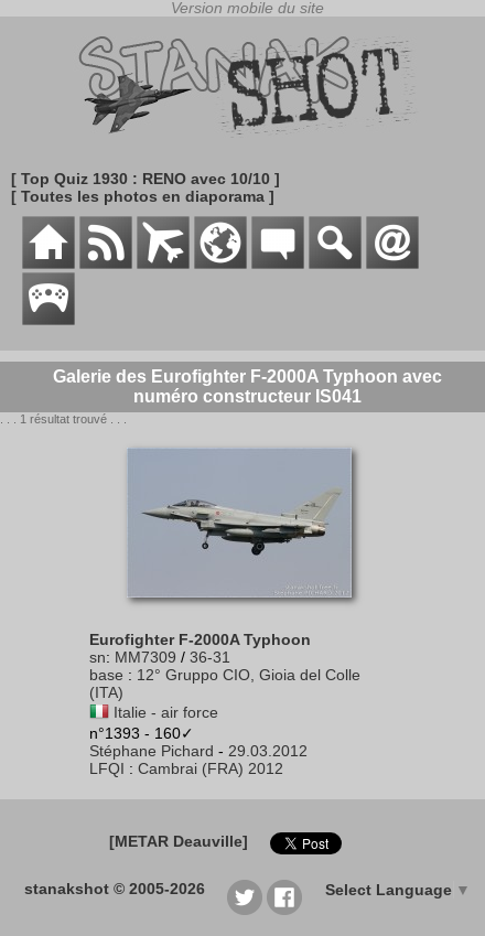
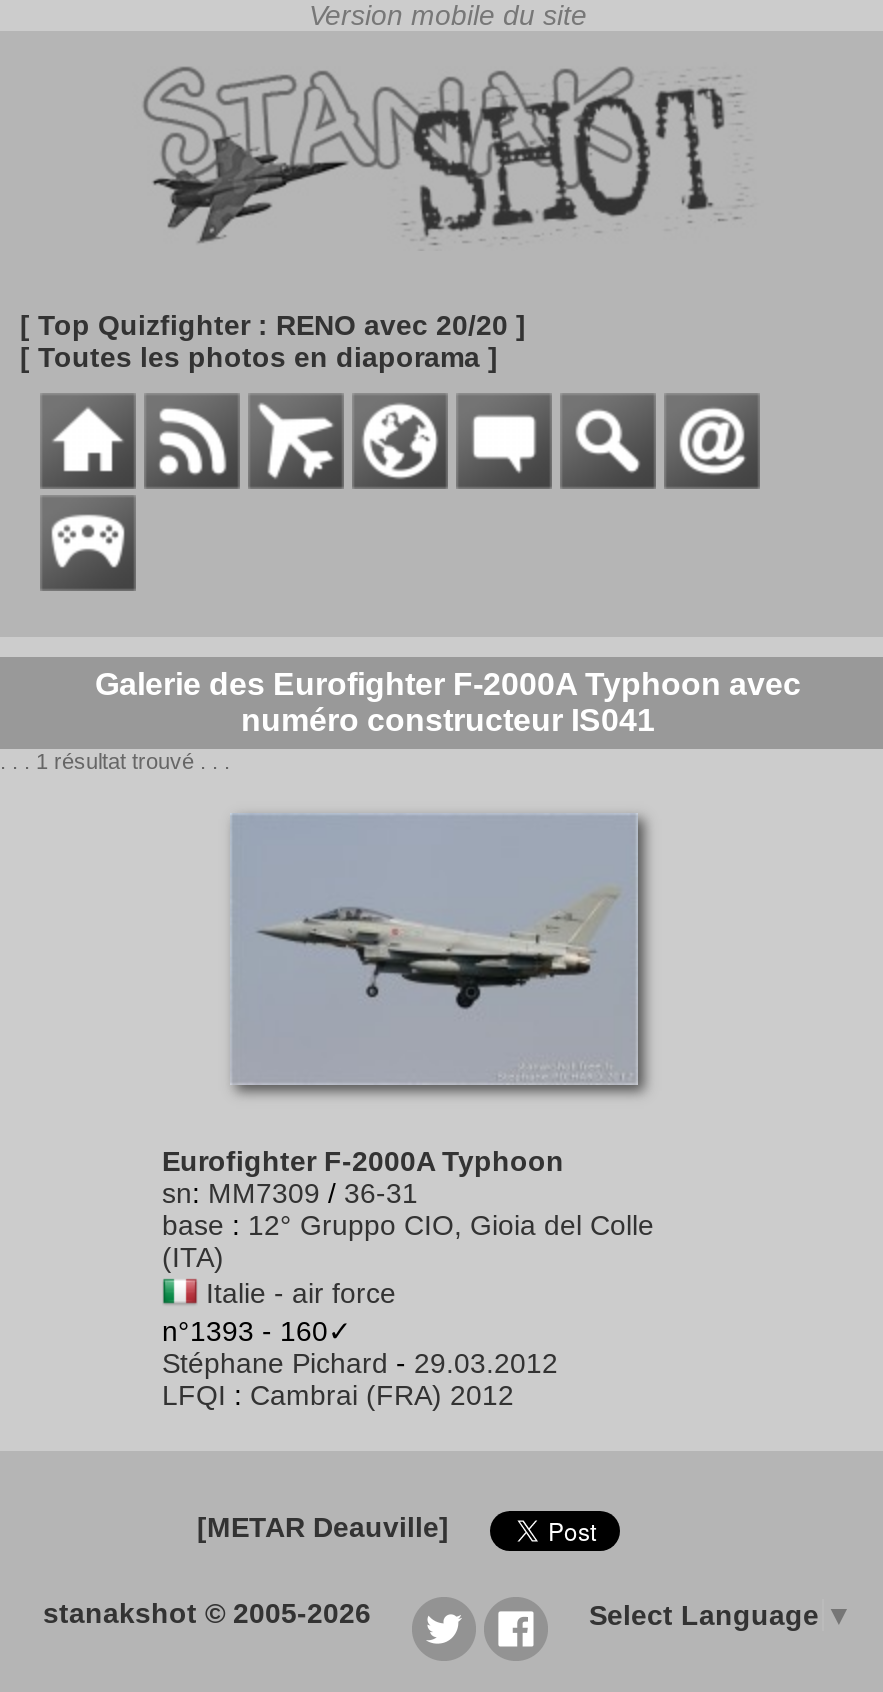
[11,170,280,187] [ Top Quiz 1930 : RENO avec 10/10 ] -> [20,309,526,341] [ Top Quizfighter : RENO avec 20/20 ]

